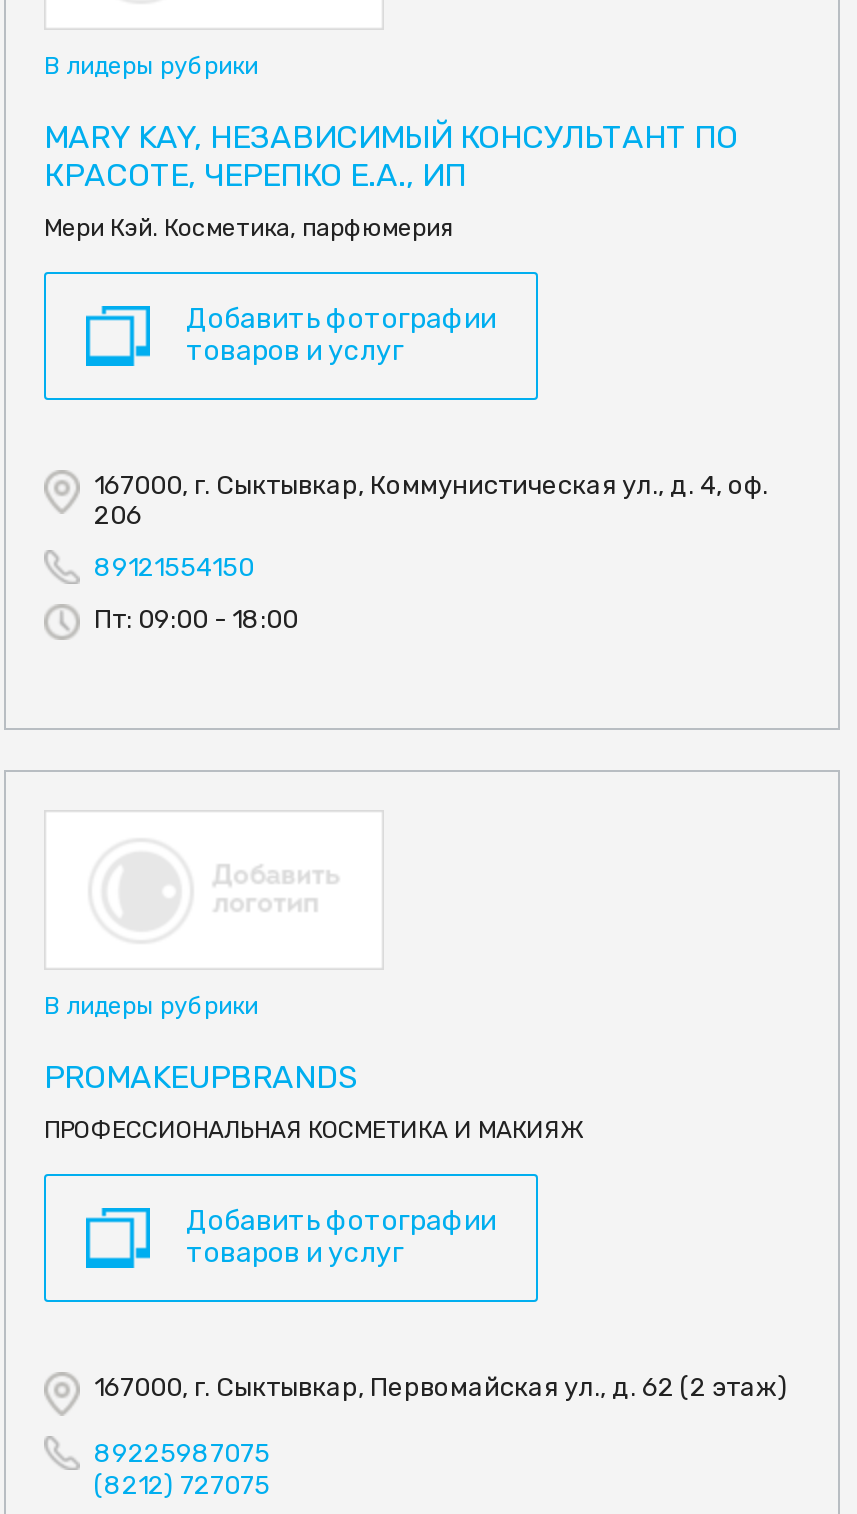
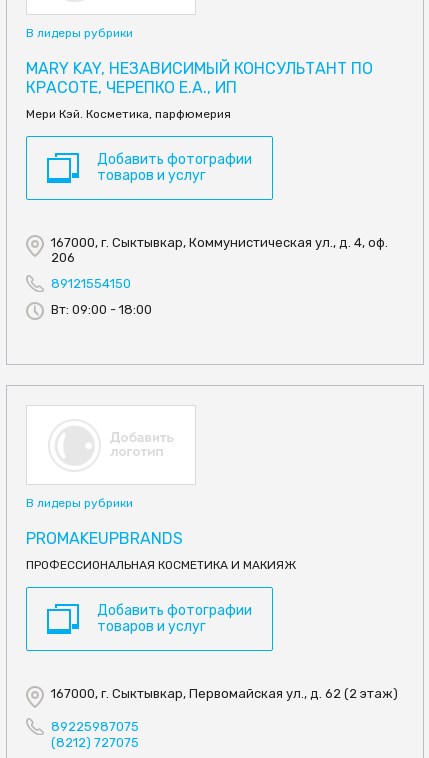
[94,604,298,634] Пт: 09:00 - 18:00 -> [51,302,152,317] Вт: 09:00 - 18:00

